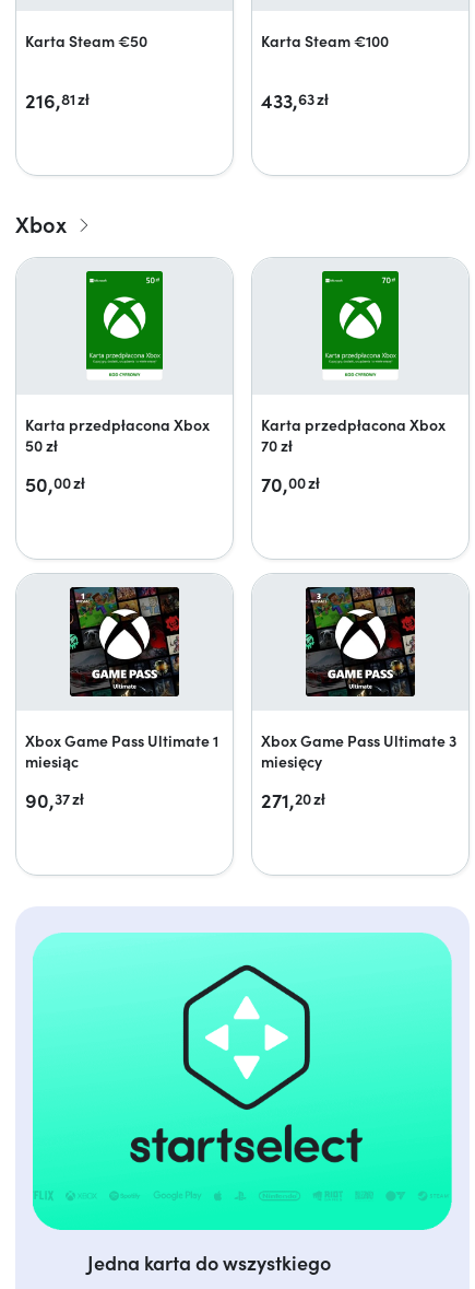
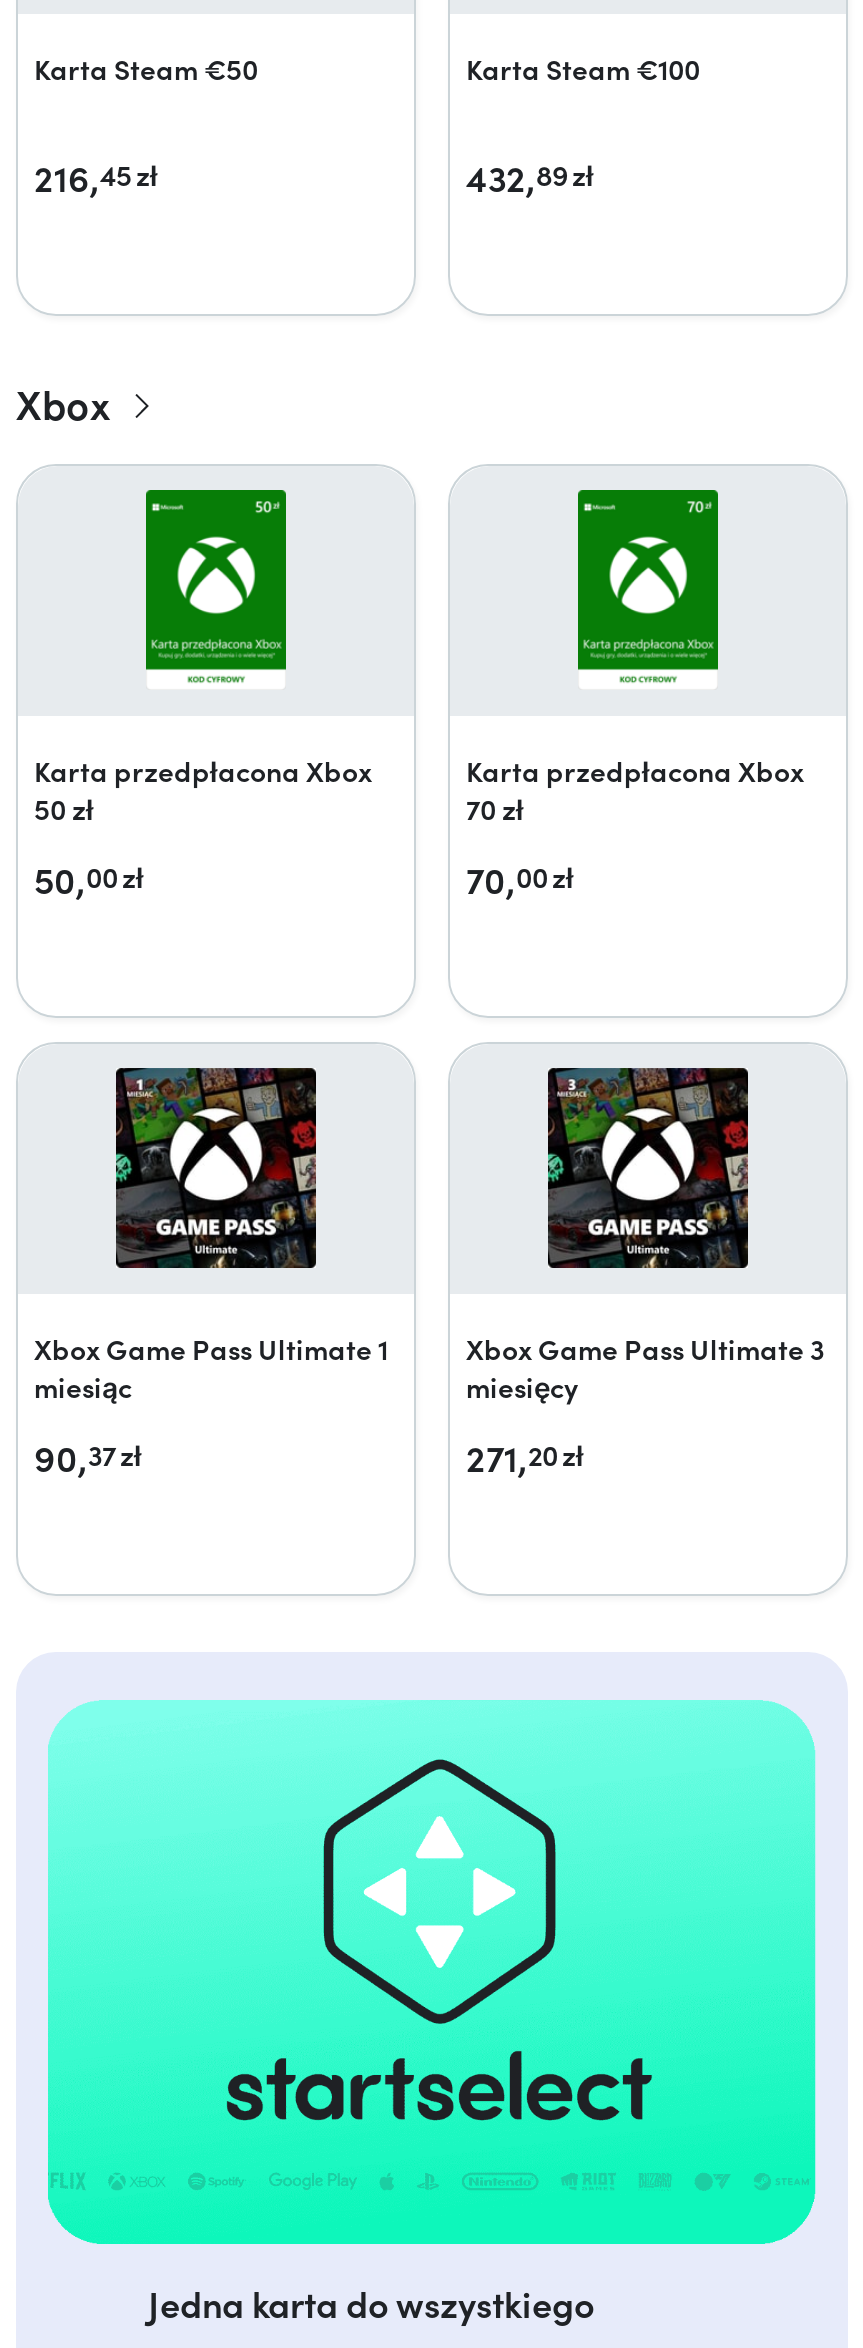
[25,86,90,113] 216,81 zł -> [34,152,158,202] 216,45 zł
[261,86,329,113] 433,63 zł -> [466,152,594,202] 432,89 zł

